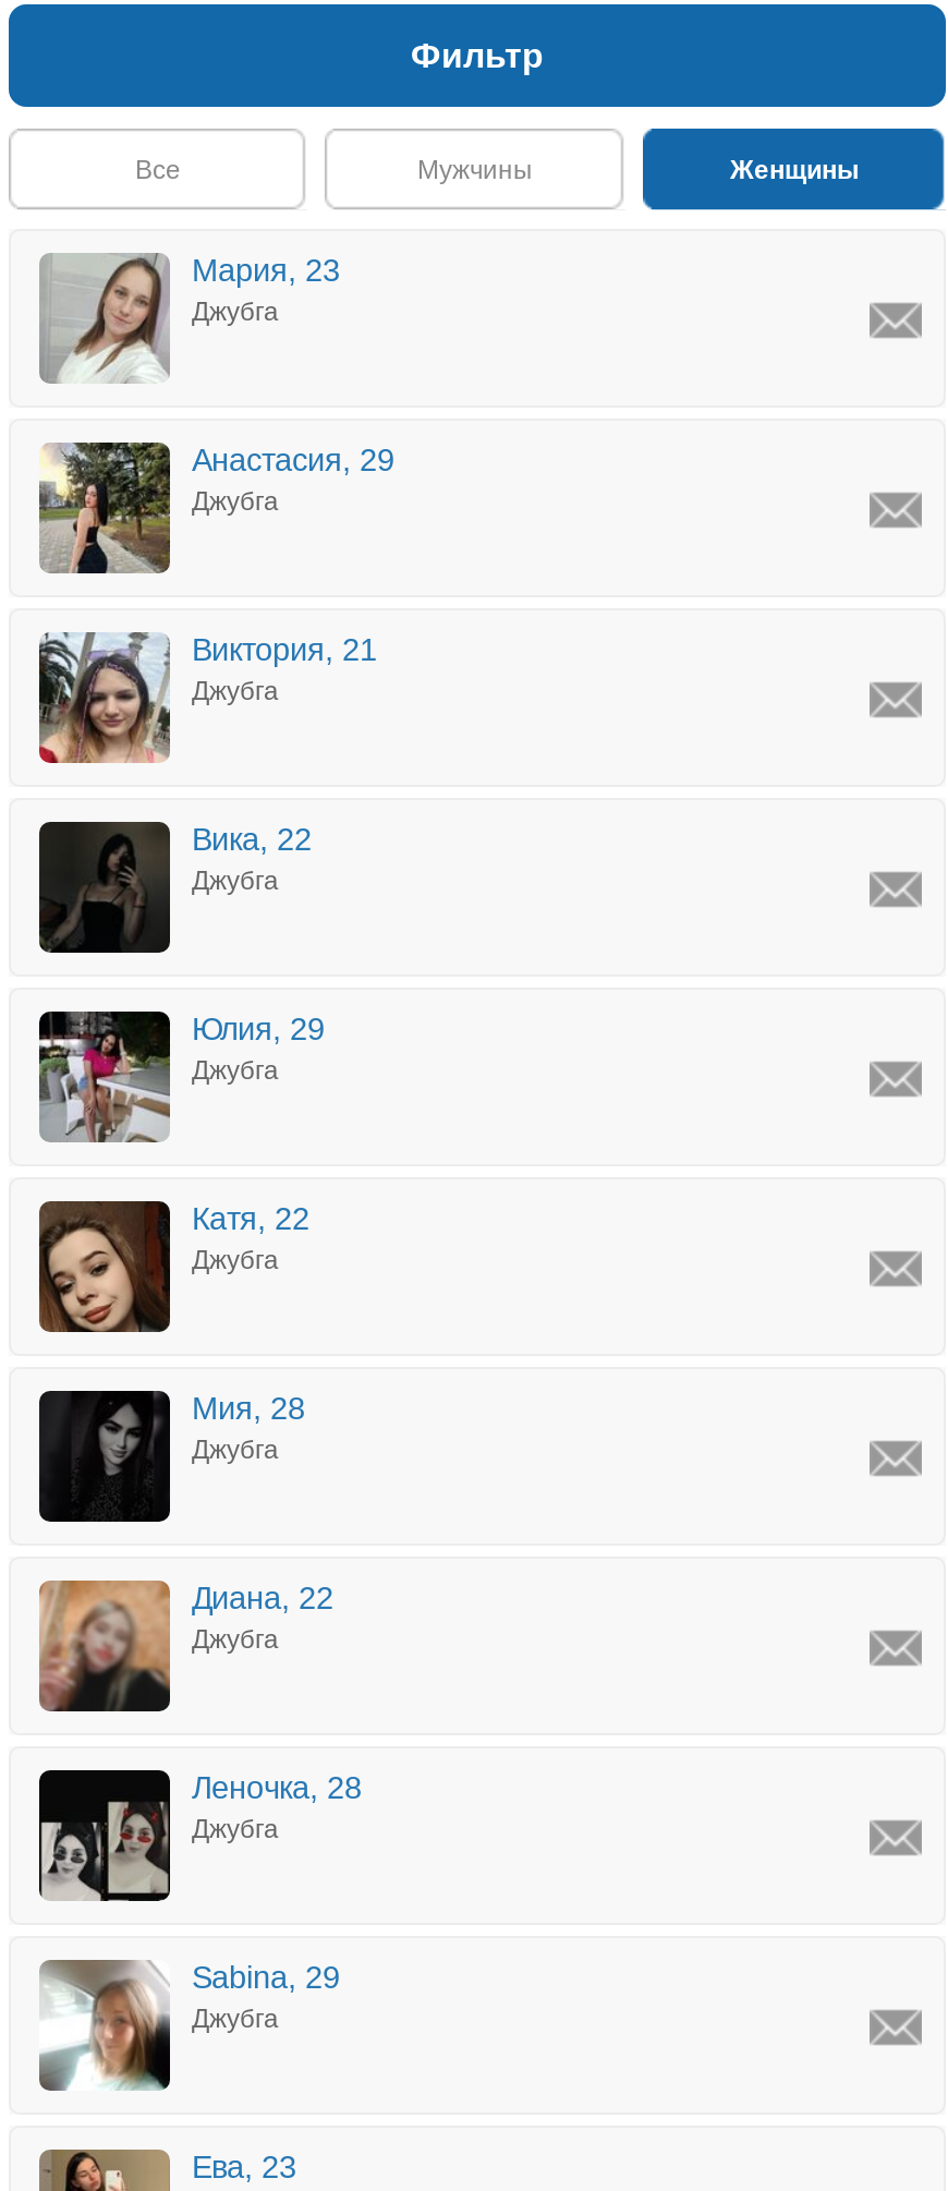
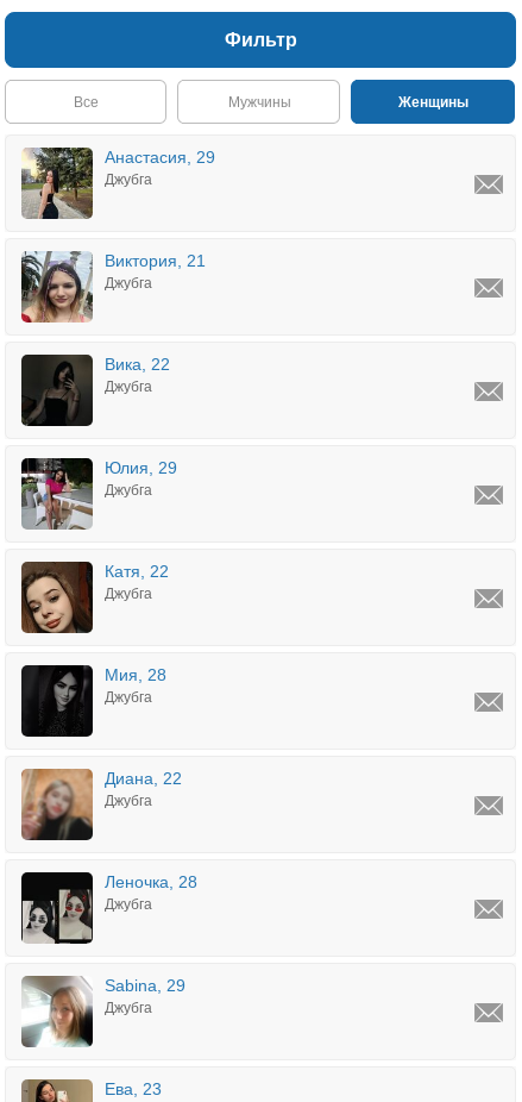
[39,253,340,382] [image] | Мария, 23 | Джубга -> none

